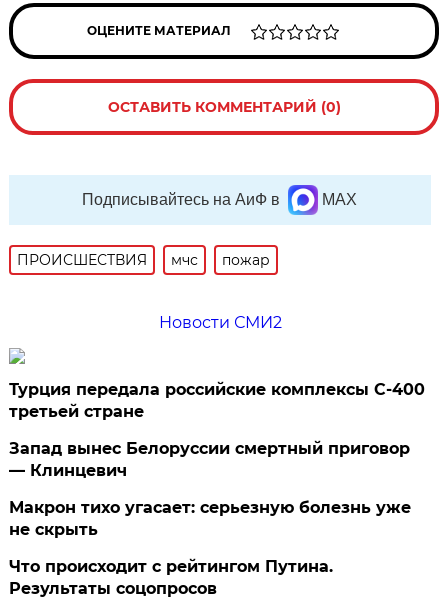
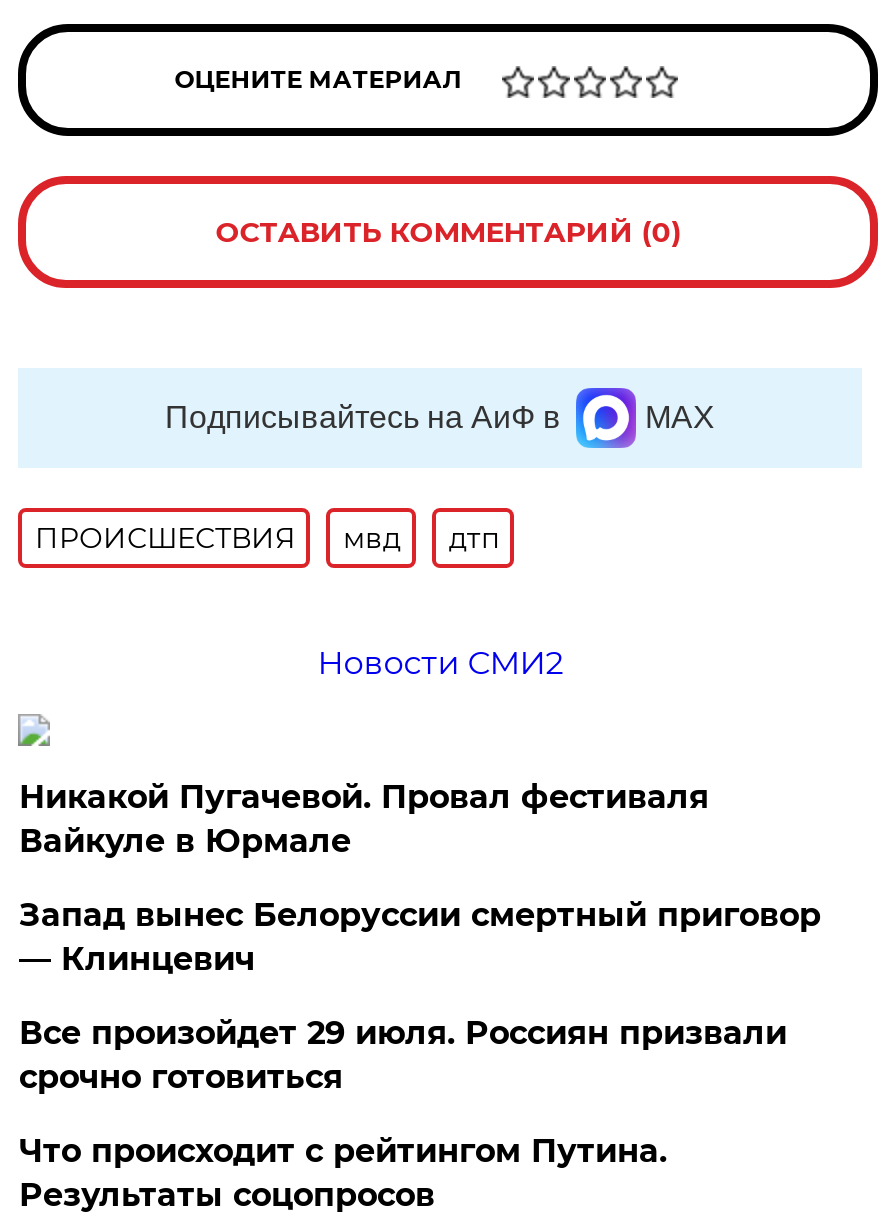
[171,251,270,269] мчс | пожар -> [343,520,499,556] мвд | дтп
[9,380,425,421] Турция передала российские комплексы С-400 | третьей стране -> [19,778,709,860] Никакой Пугачевой. Провал фестиваля | Вайкуле в Юрмале
[9,498,411,539] Макрон тихо угасает: серьезную болезнь уже | не скрыть -> [19,1014,787,1096] Все произойдет 29 июля. Россиян призвали | срочно готовиться

